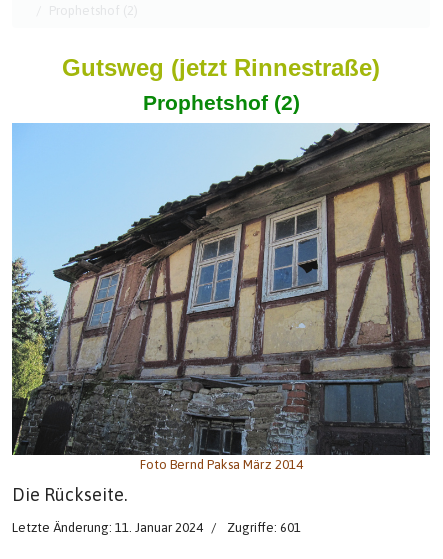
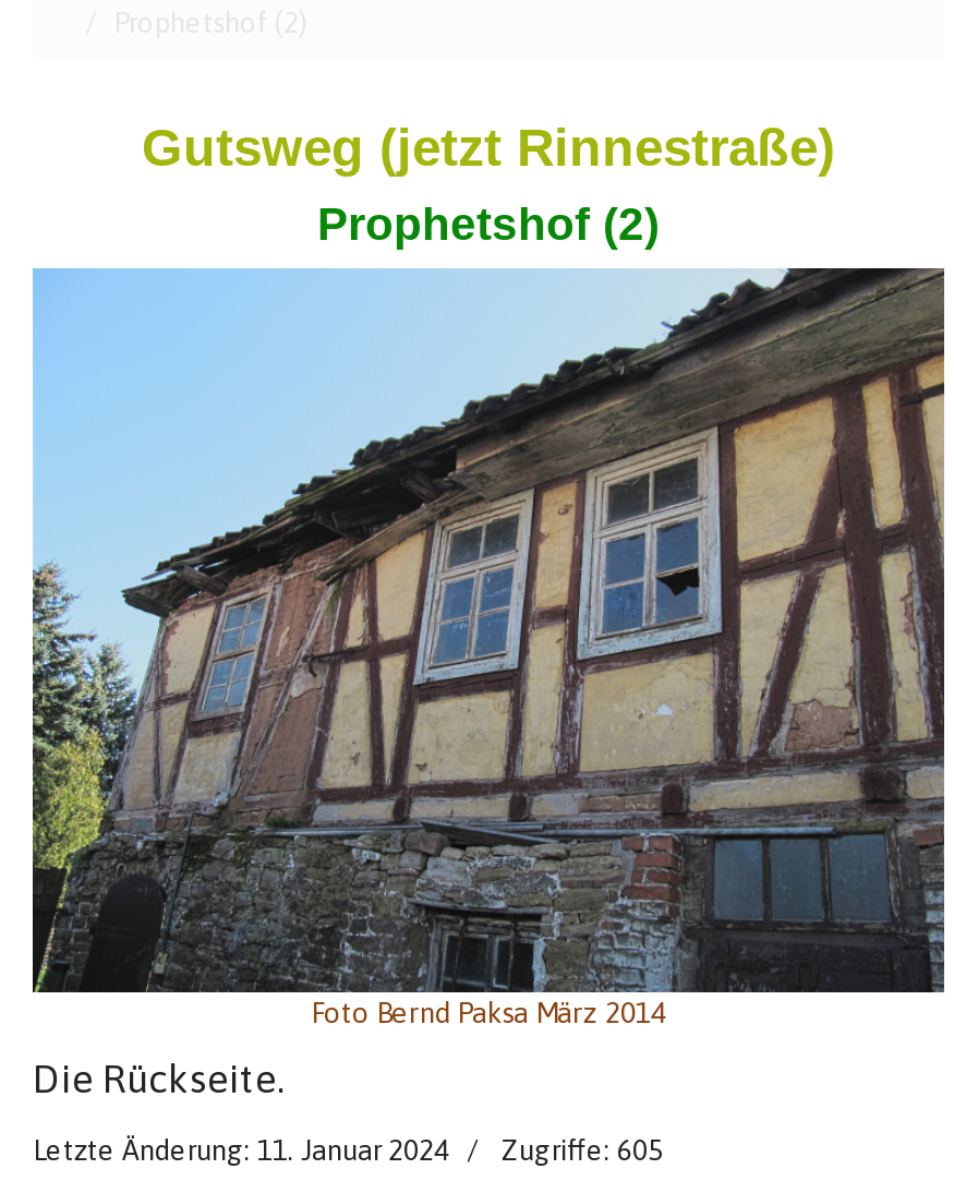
[12,520,301,535] Letzte Änderung: 11. Januar 2024 Zugriffe: 601 -> [33,1135,663,1168] Letzte Änderung: 11. Januar 2024 Zugriffe: 605

